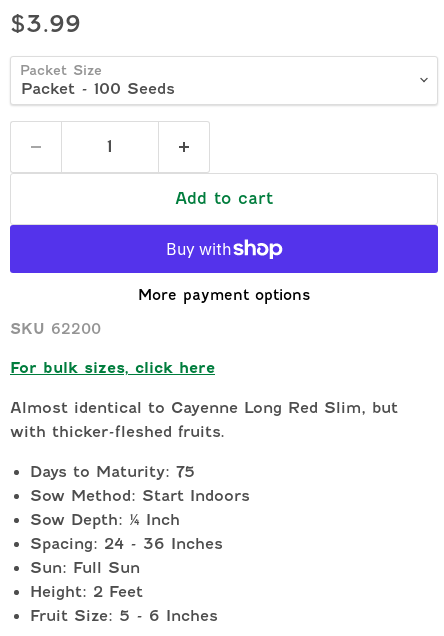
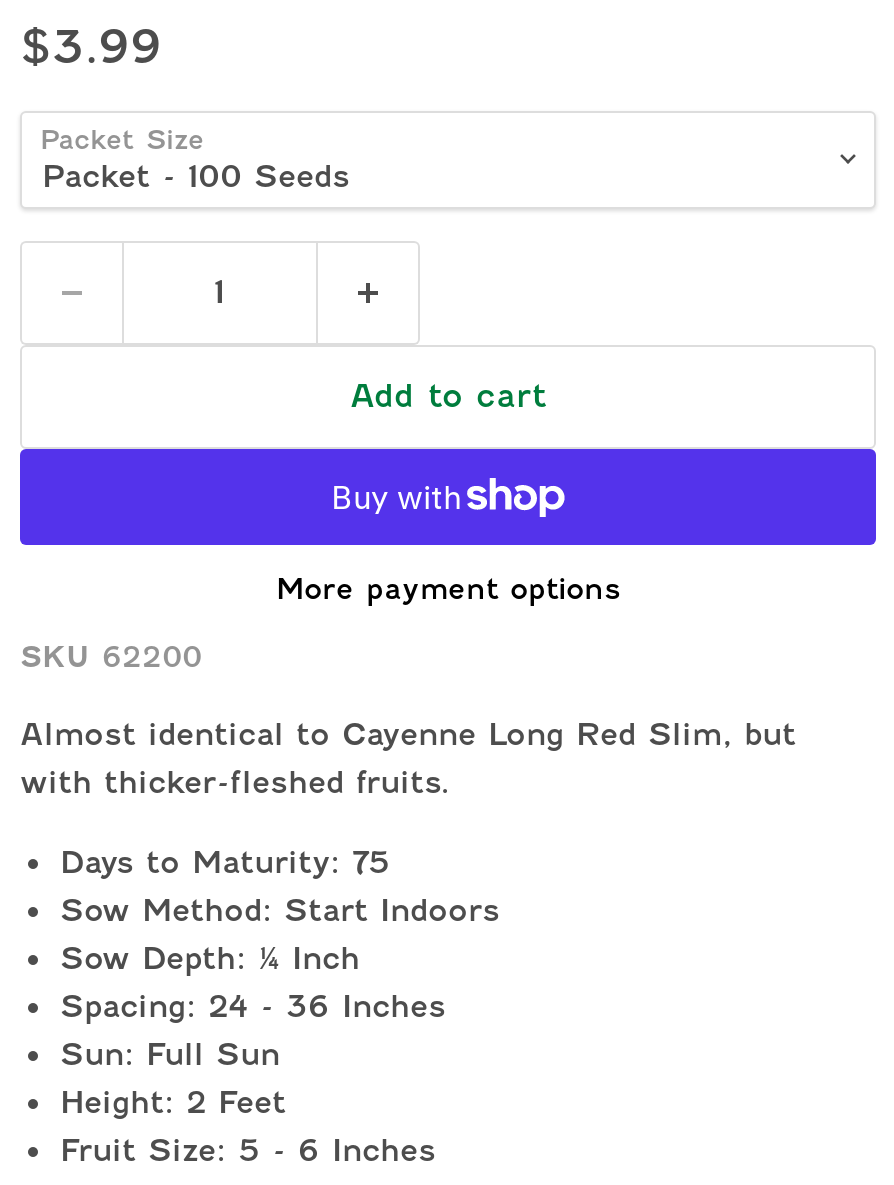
[10,359,215,377] For bulk sizes, click here -> none

